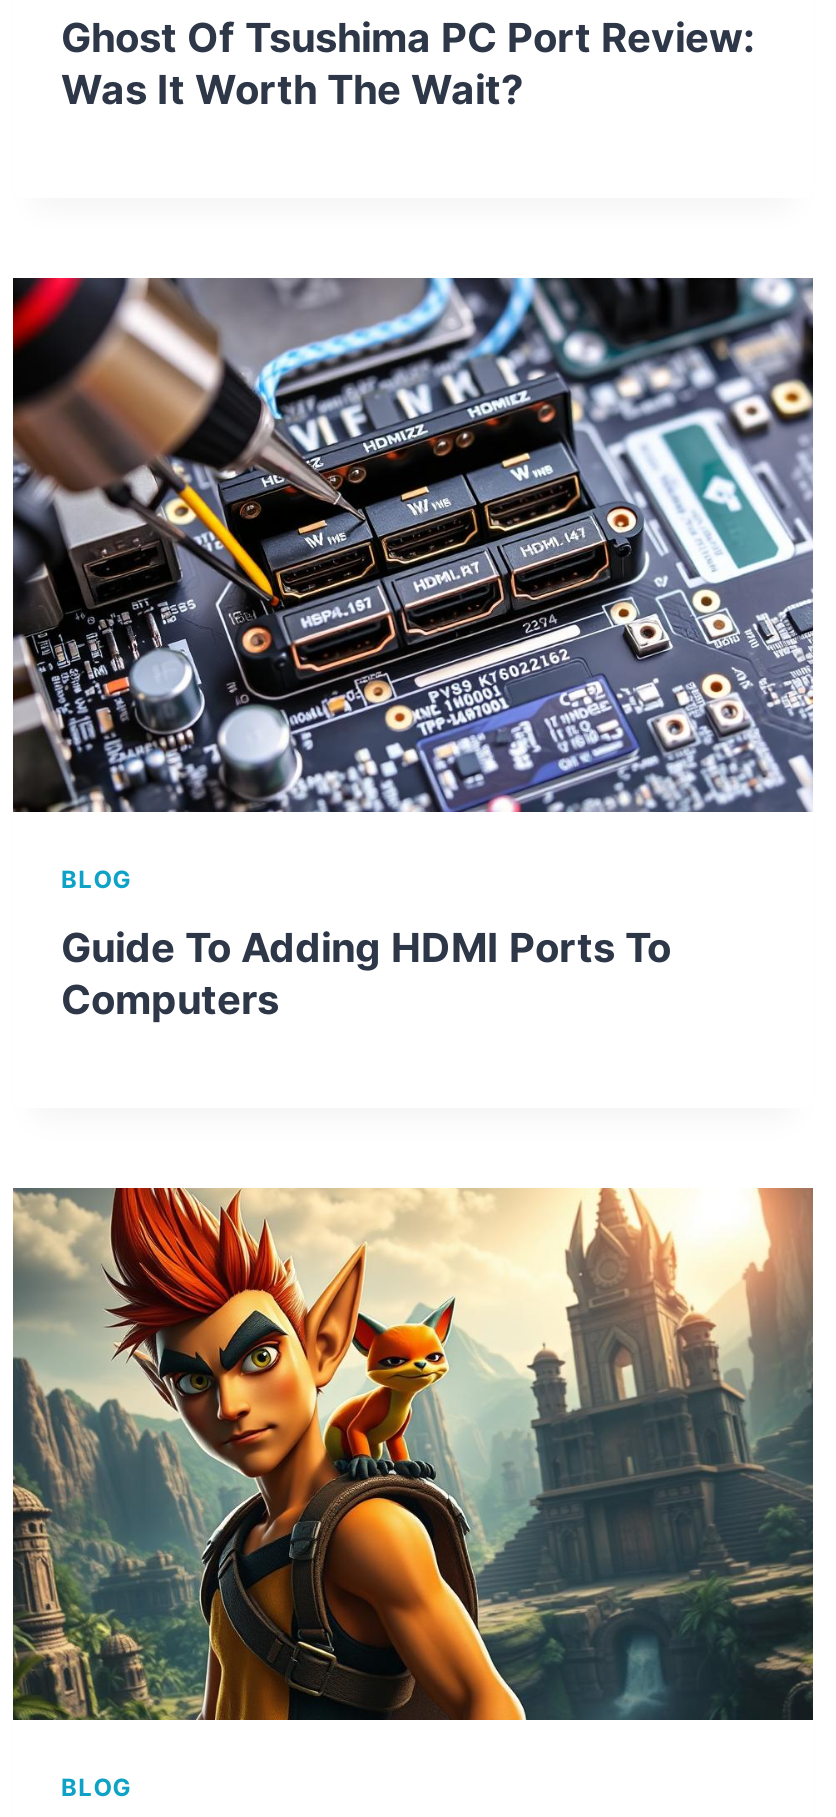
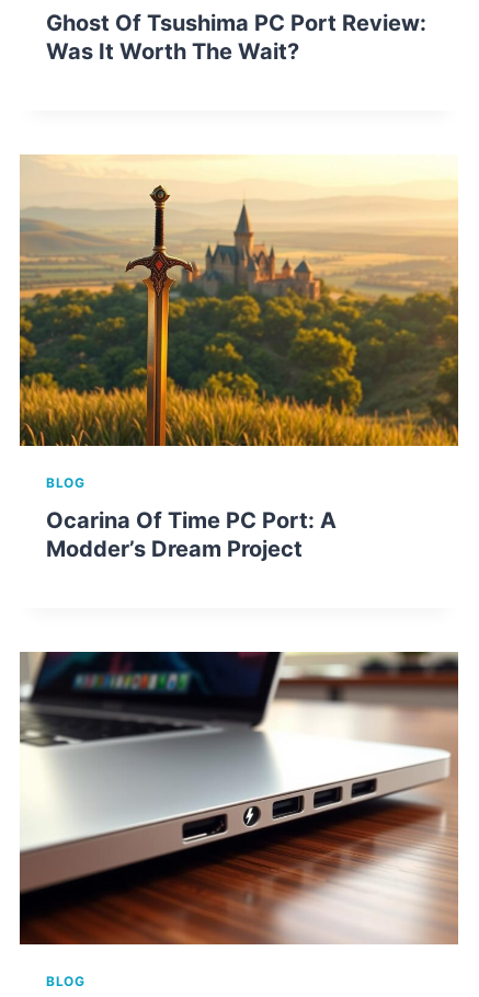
[11,275,815,815] [image] -> [19,153,459,447] [image]
[61,923,671,1023] Guide To Adding HDMI Ports To | Computers -> [46,507,337,562] Ocarina Of Time PC Port: A | Modder’s Dream Project
[11,1185,815,1721] [image] -> [20,651,459,946] [image]

